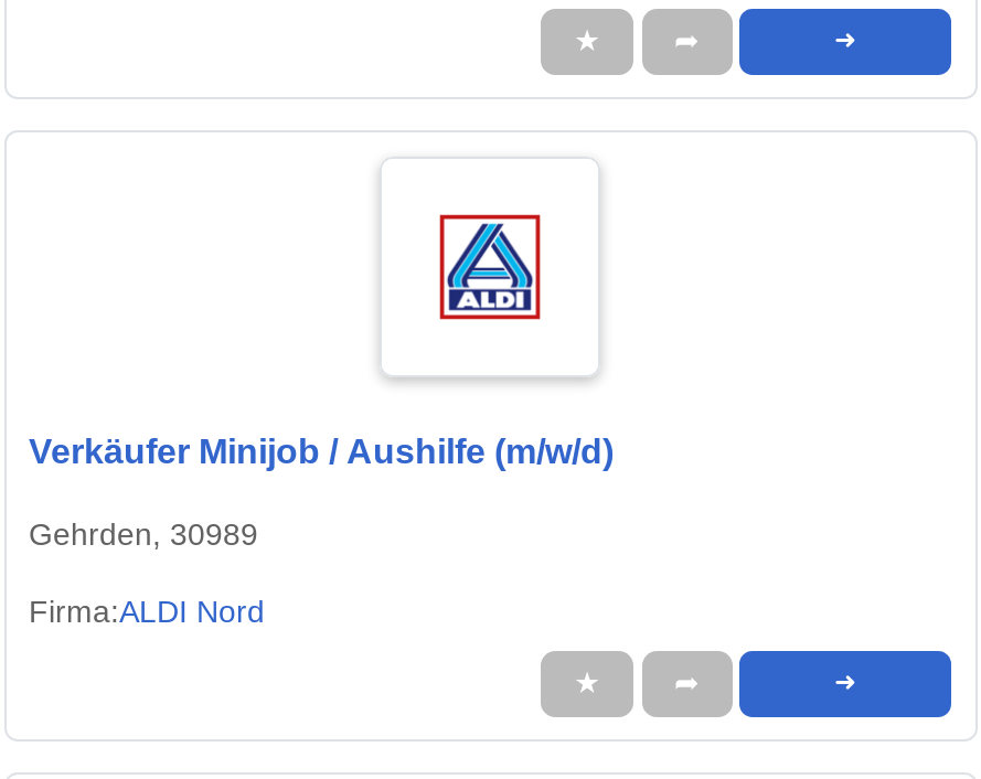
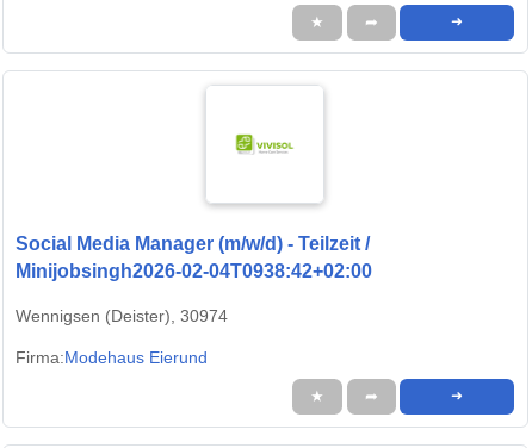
[437,212,543,322] [image] -> [235,133,293,173] [image]
[29,433,614,471] Verkäufer Minijob / Aushilfe (m/w/d) -> [16,234,372,282] Social Media Manager (m/w/d) - Teilzeit / | Minijobsingh2026-02-04T0938:42+02:00
[29,517,258,552] Gehrden, 30989 -> [16,306,228,325] Wennigsen (Deister), 30974
[29,594,265,629] Firma:ALDI Nord -> [16,348,208,367] Firma:Modehaus Eierund

